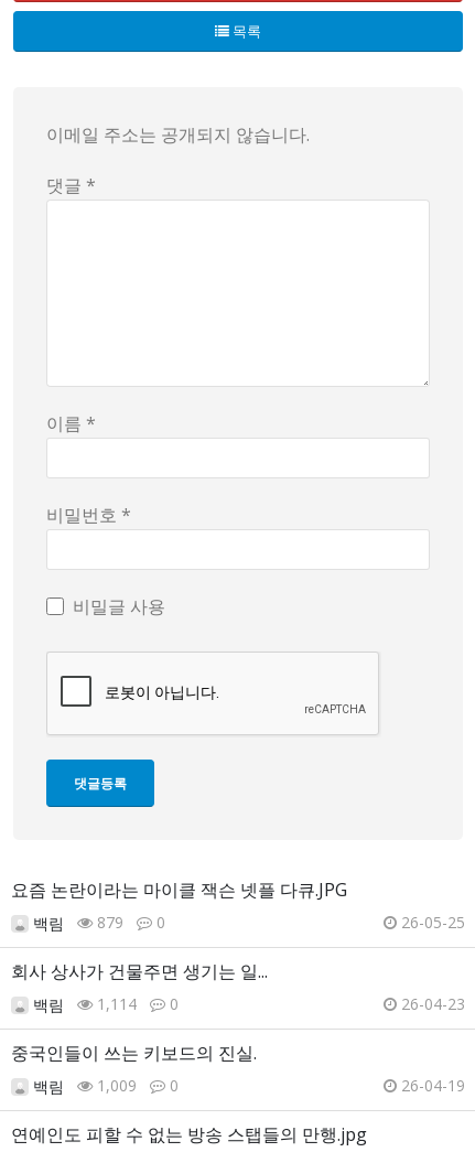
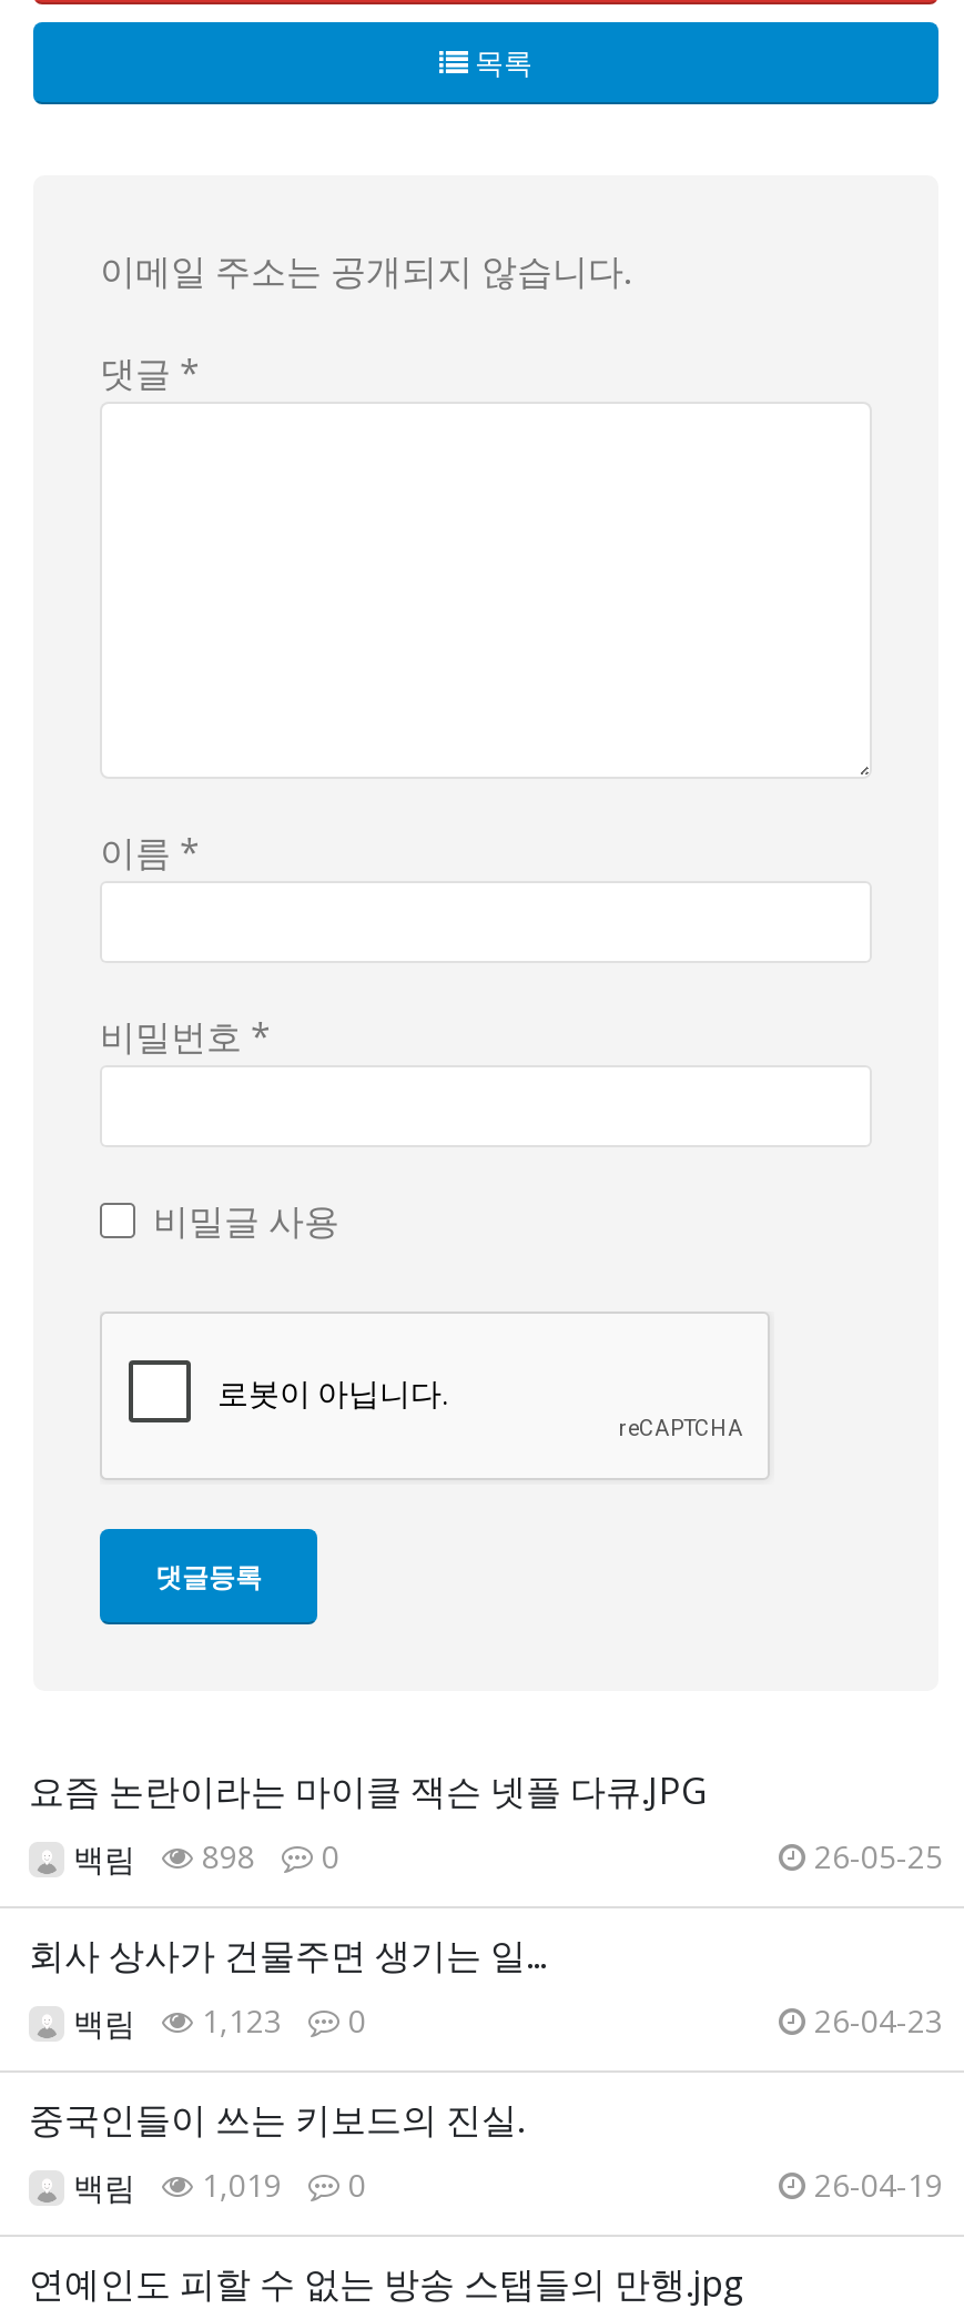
[33,912,165,934] 백림 879 0 -> [73,1835,339,1880] 백림 898 0
[33,993,179,1016] 백림 1,114 0 -> [73,1999,366,2044] 백림 1,123 0
[33,1075,179,1097] 백림 1,009 0 -> [73,2163,366,2208] 백림 1,019 0

